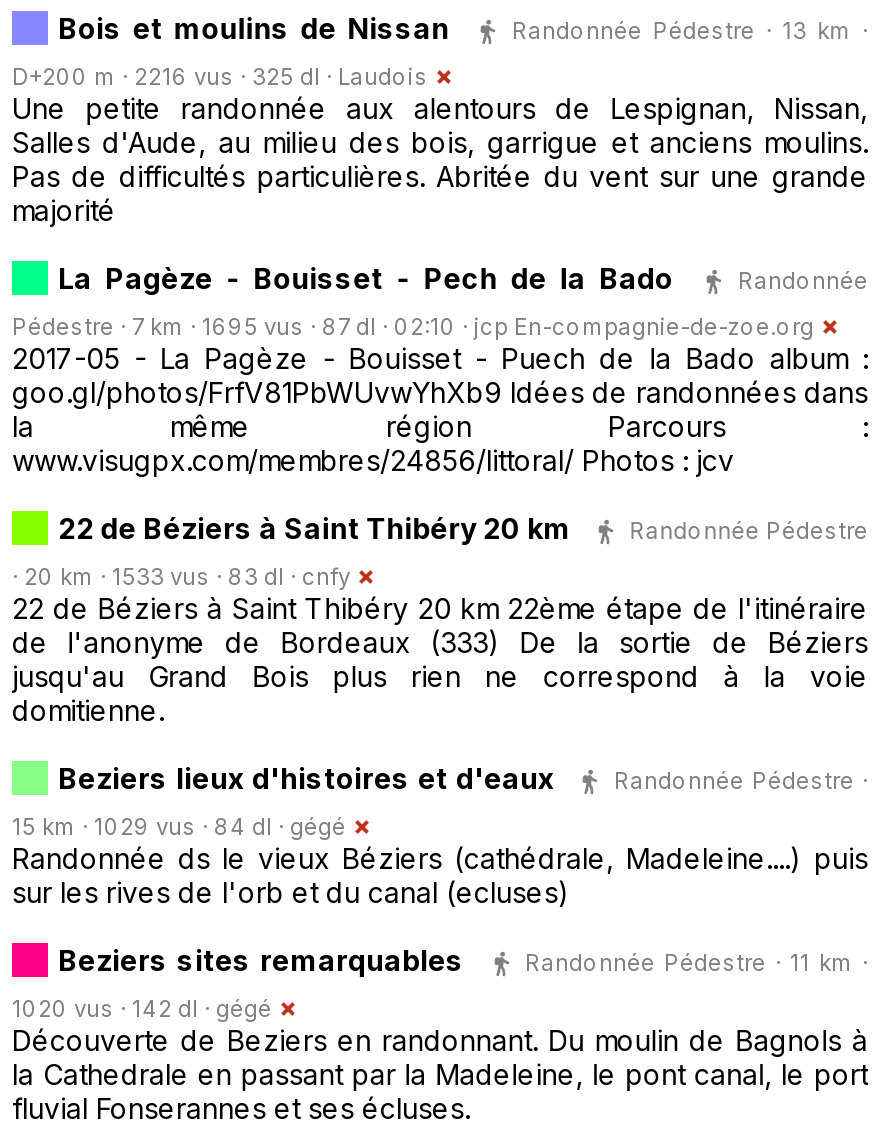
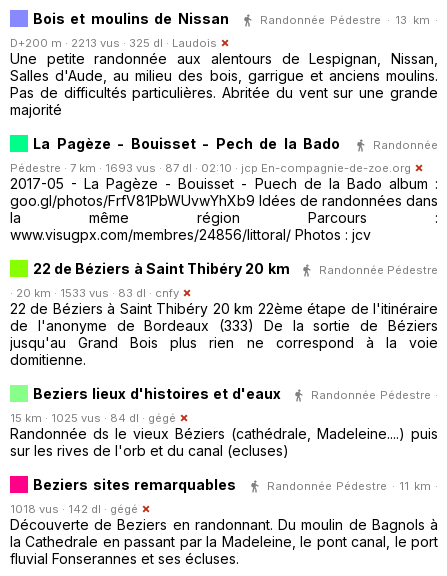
[12,63,428,91] D+200 m · 2216 vus · 325 dl · Laudois -> [10,36,217,50] D+200 m · 2213 vus · 325 dl · Laudois
[12,313,814,341] Pédestre · 7 km · 1695 vus · 87 dl · 02:10 · jcp En-compagnie-de-zoe.org -> [10,161,411,175] Pédestre · 7 km · 1693 vus · 87 dl · 02:10 · jcp En-compagnie-de-zoe.org
[12,813,346,841] 15 km · 1029 vus · 84 dl · gégé -> [10,411,176,425] 15 km · 1025 vus · 84 dl · gégé
[12,995,272,1023] 1020 vus · 142 dl · gégé -> [10,502,138,516] 1018 vus · 142 dl · gégé

